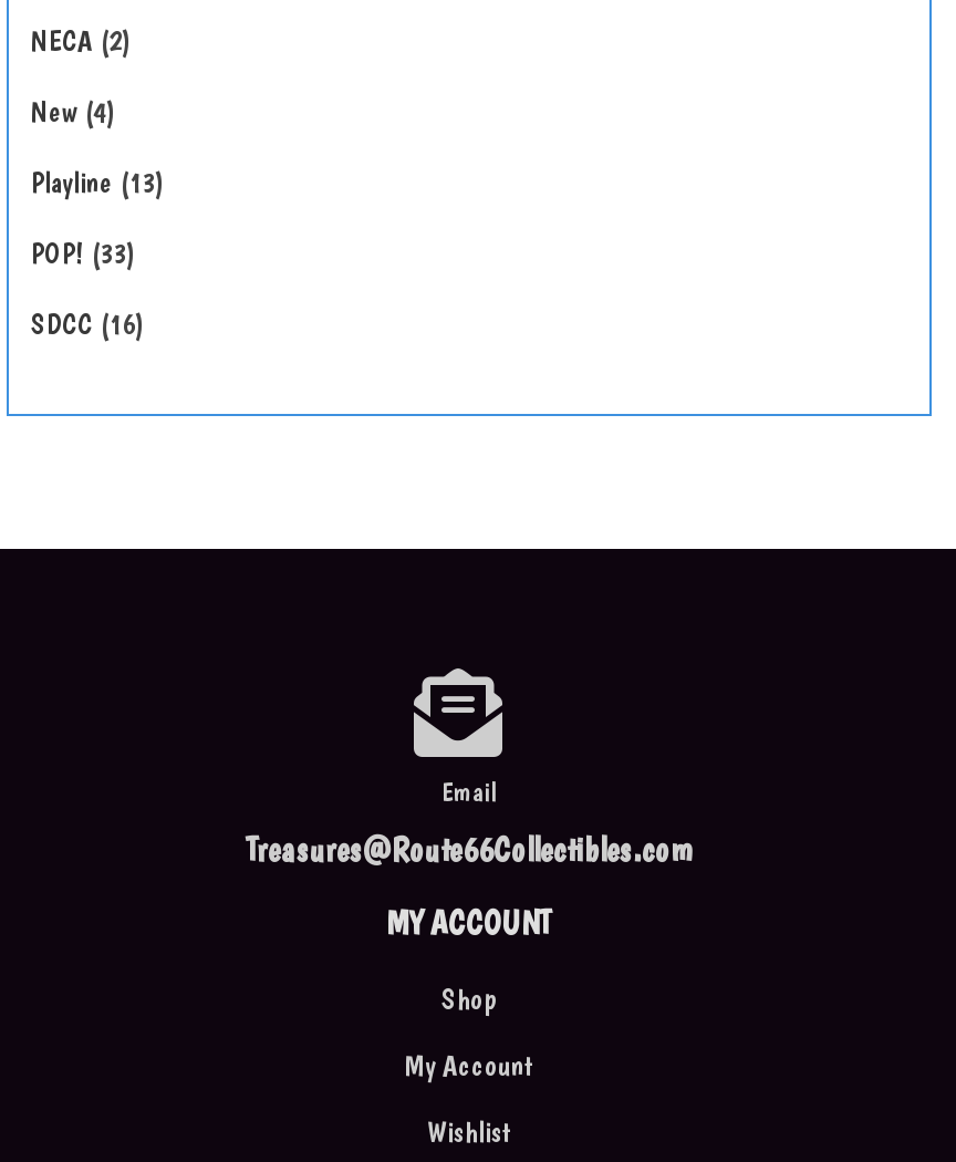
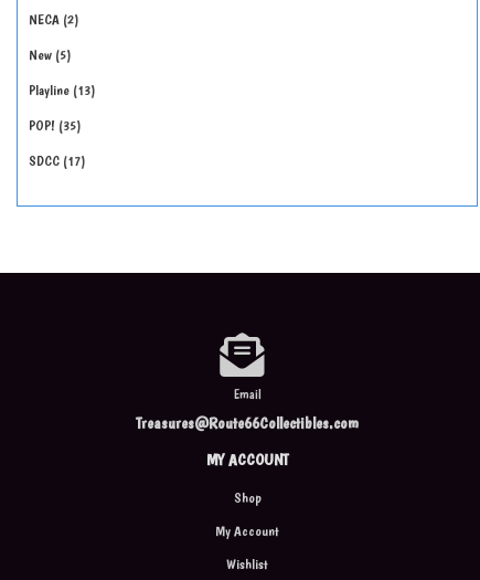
[31,95,106,128] New 4 -> [29,46,66,63] New 5
[31,236,126,270] POP! 33 -> [29,117,76,133] POP! 35
[31,307,135,340] SDCC 16 -> [29,152,81,169] SDCC 17

